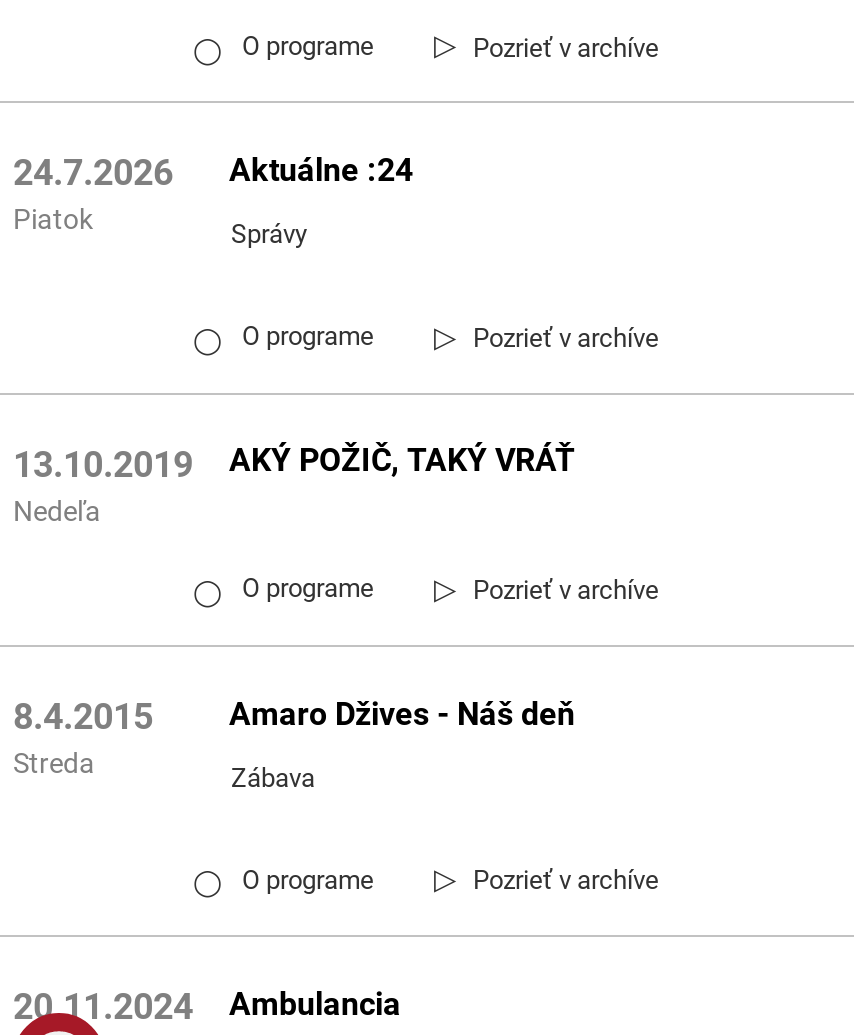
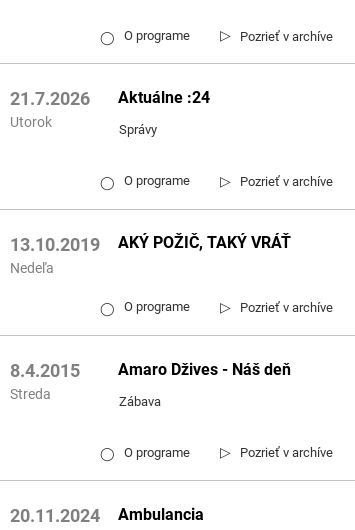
[13,151,413,194] 24.7.2026 Aktuálne :24 -> [10,88,210,109] 21.7.2026 Aktuálne :24
[13,204,93,236] Piatok -> [10,114,52,130] Utorok

